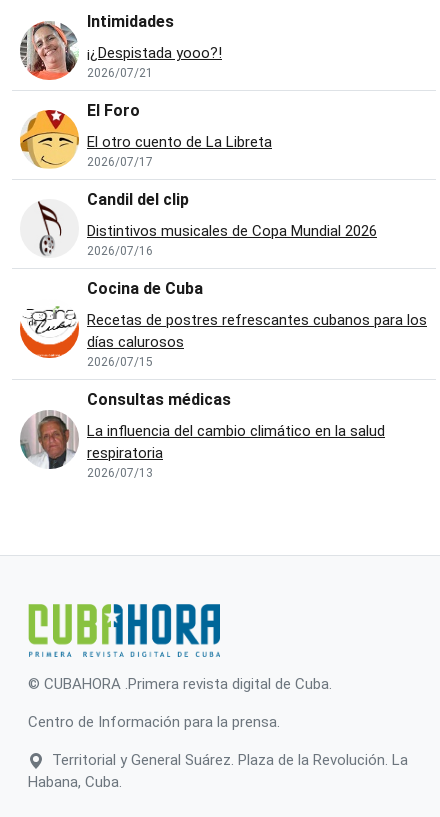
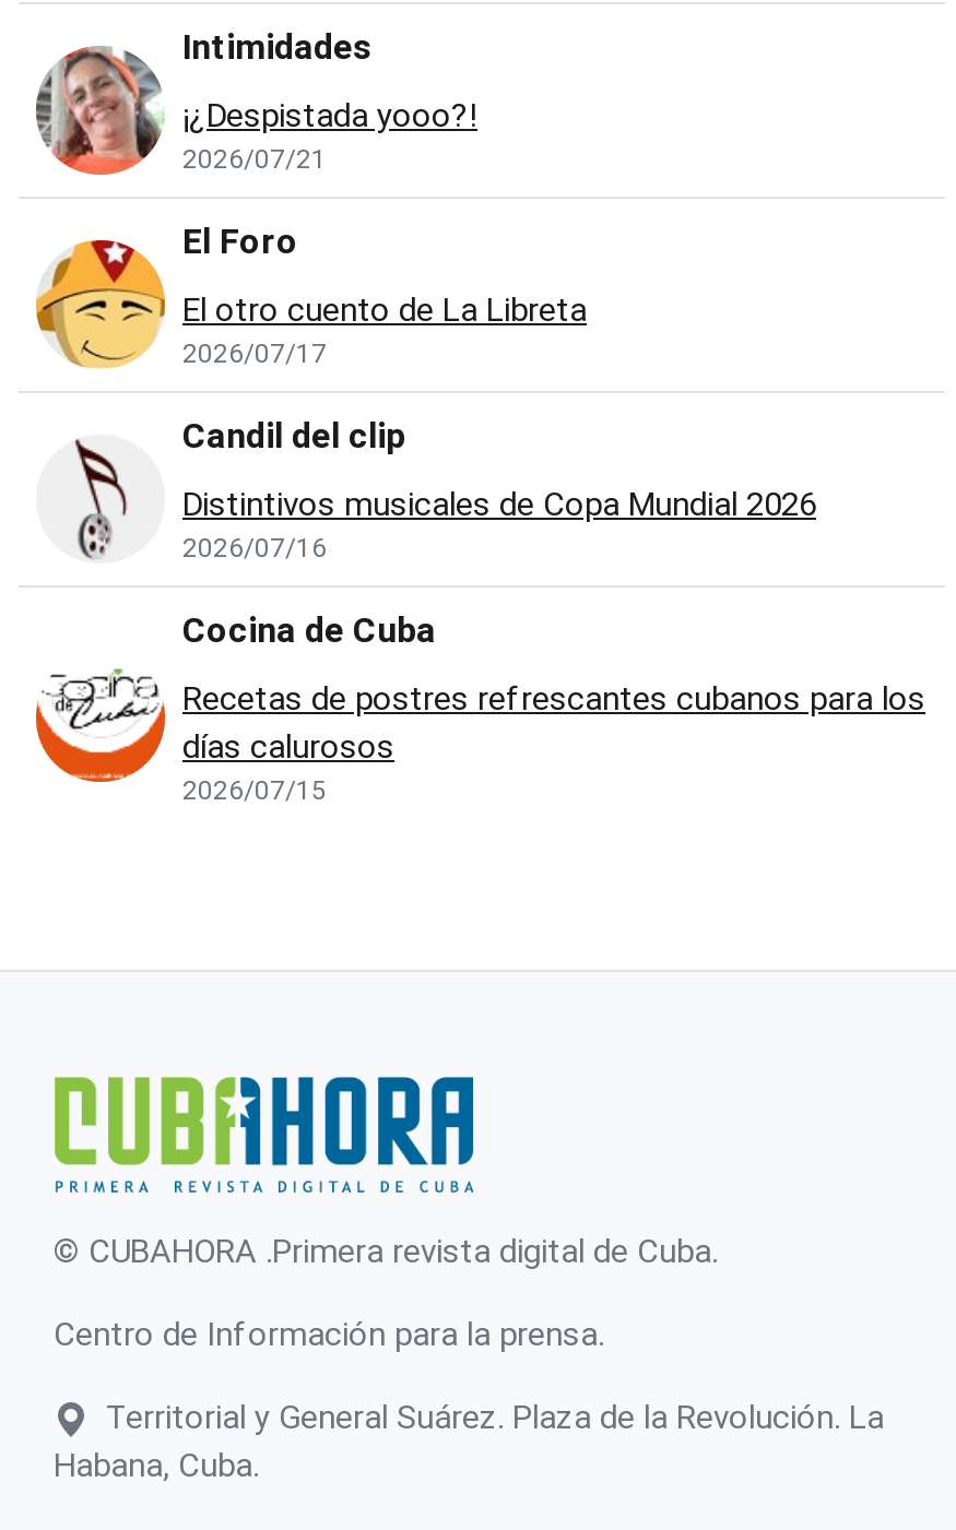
[19,390,385,480] [image] | Consultas médicas | La influencia del cambio climático en la salud | respiratoria | 2026/07/13 -> none

